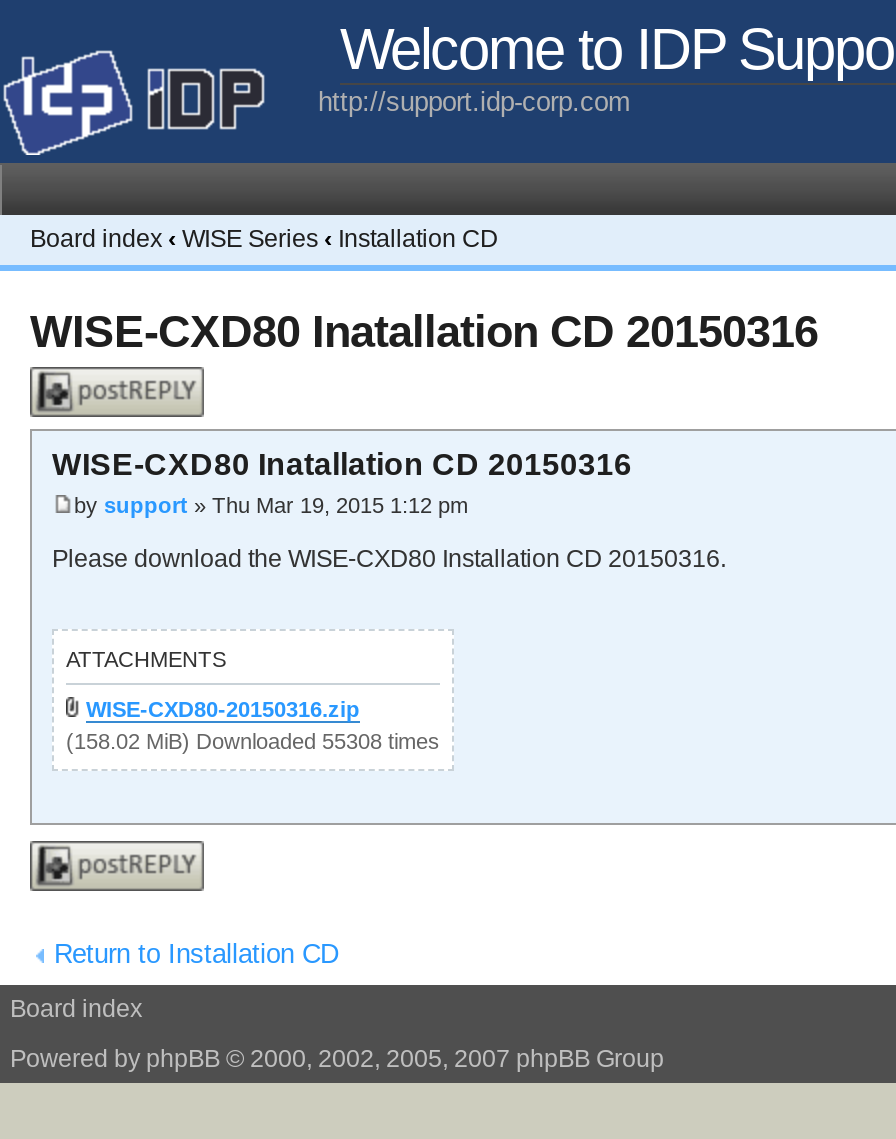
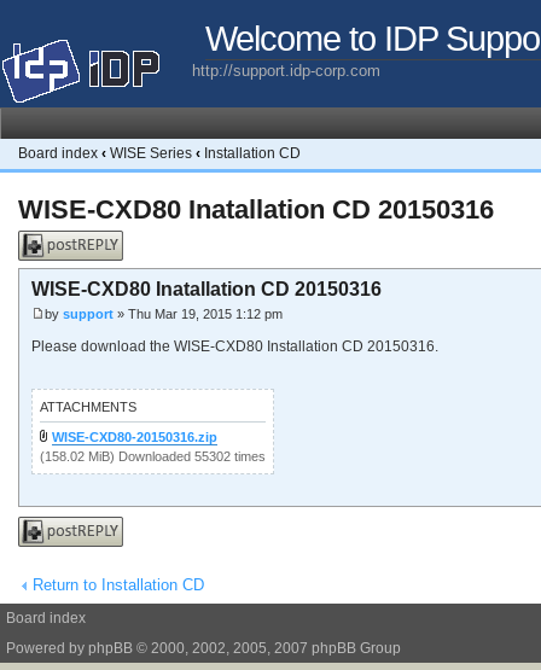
[66,729,440,753] (158.02 MiB) Downloaded 55308 times -> [40,449,266,463] (158.02 MiB) Downloaded 55302 times

